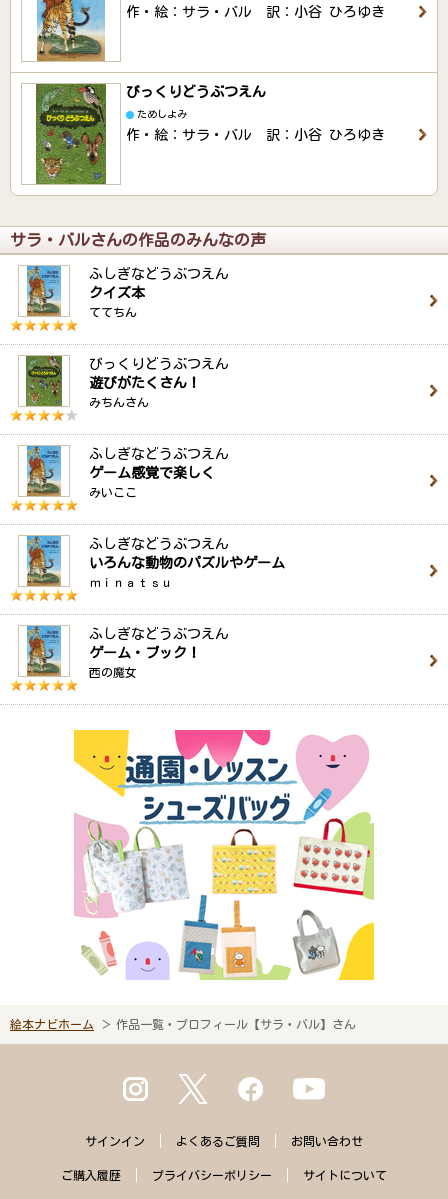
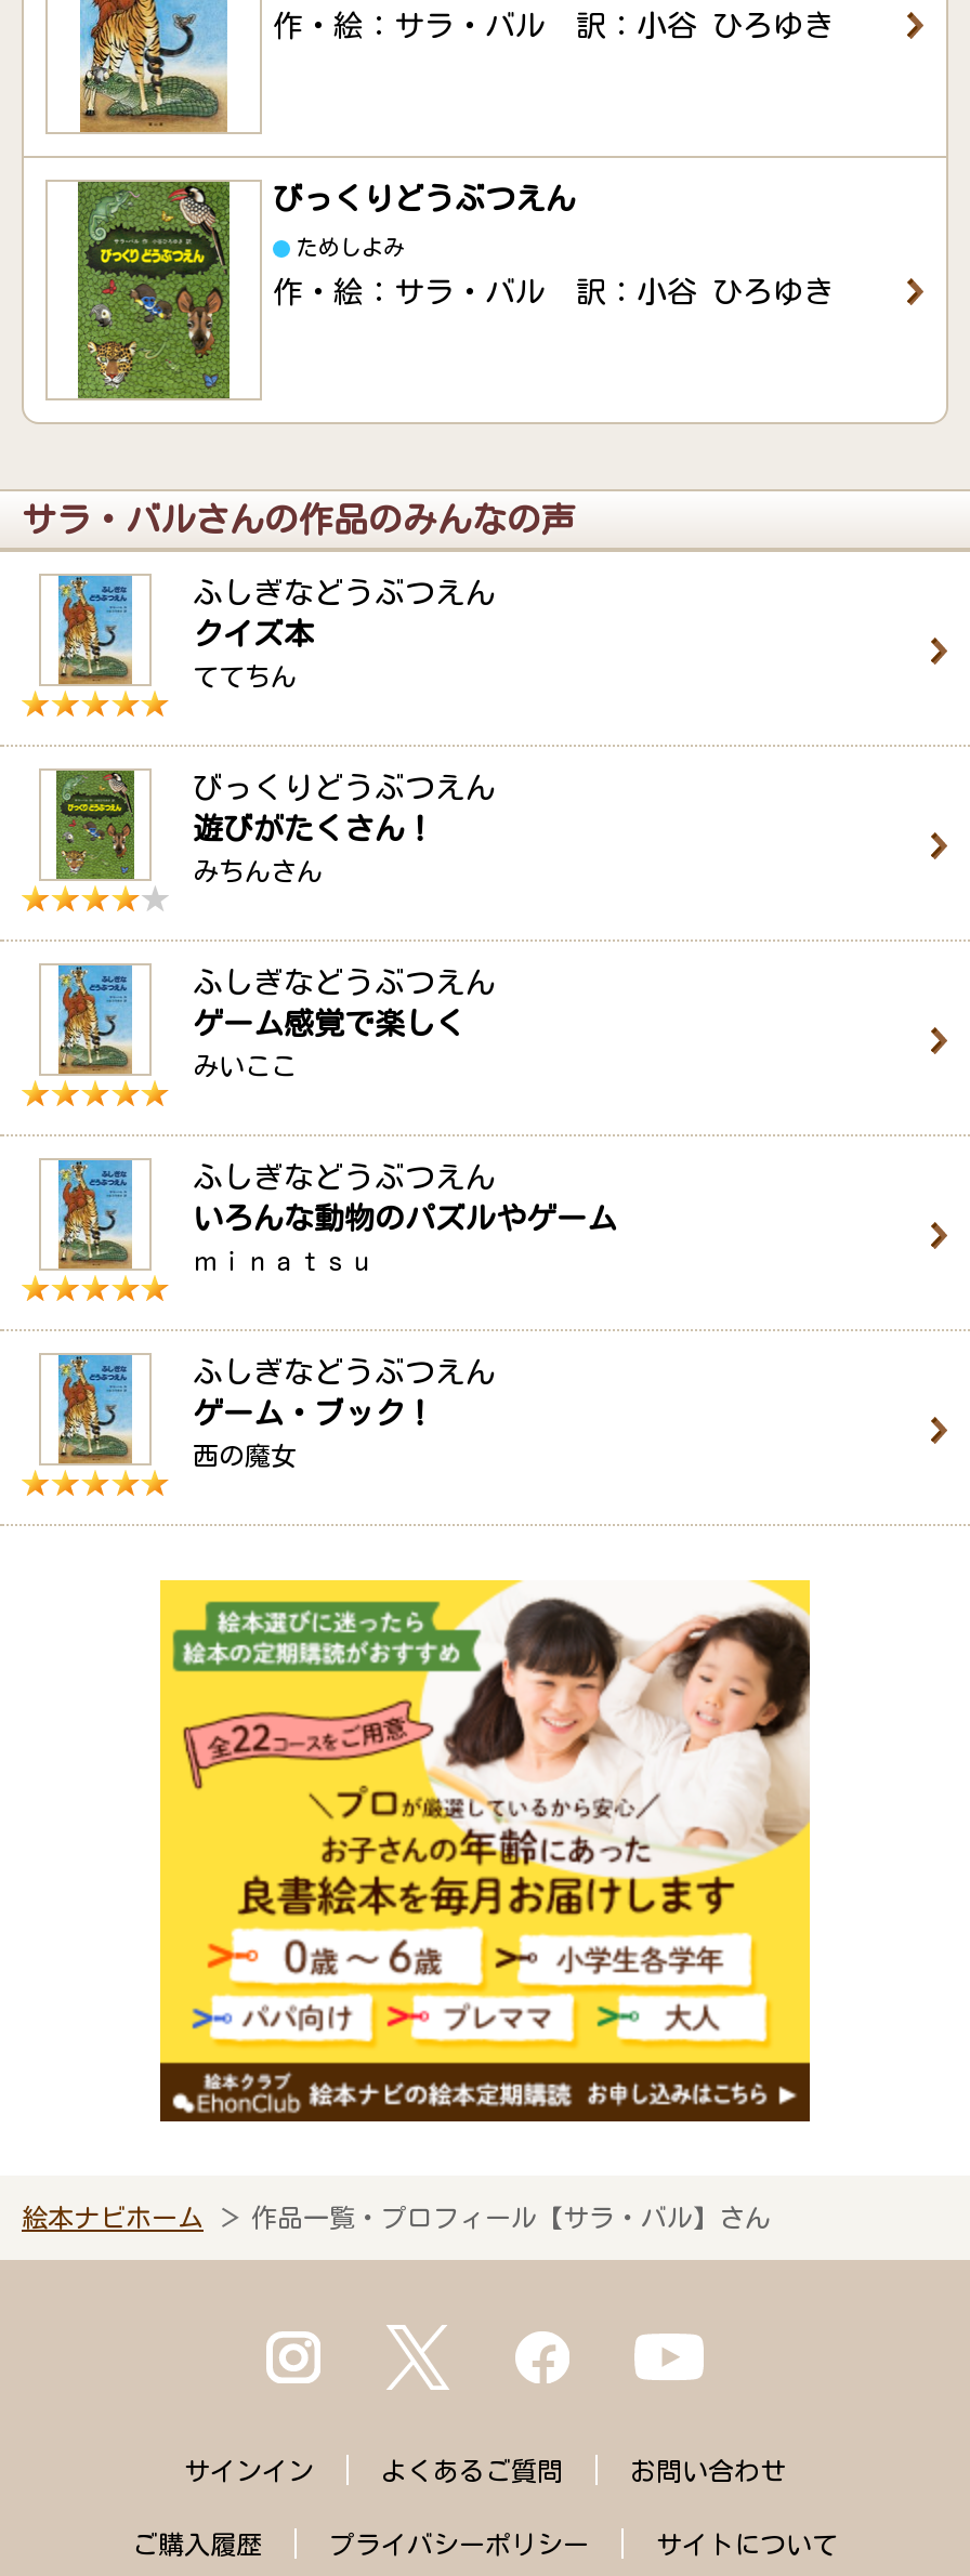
[74,729,375,981] [image] -> [158,1578,812,2124] [image]

